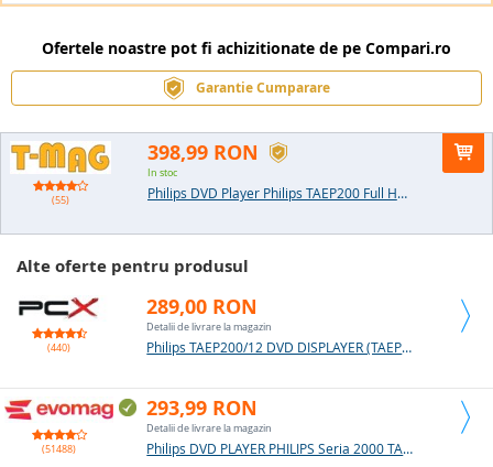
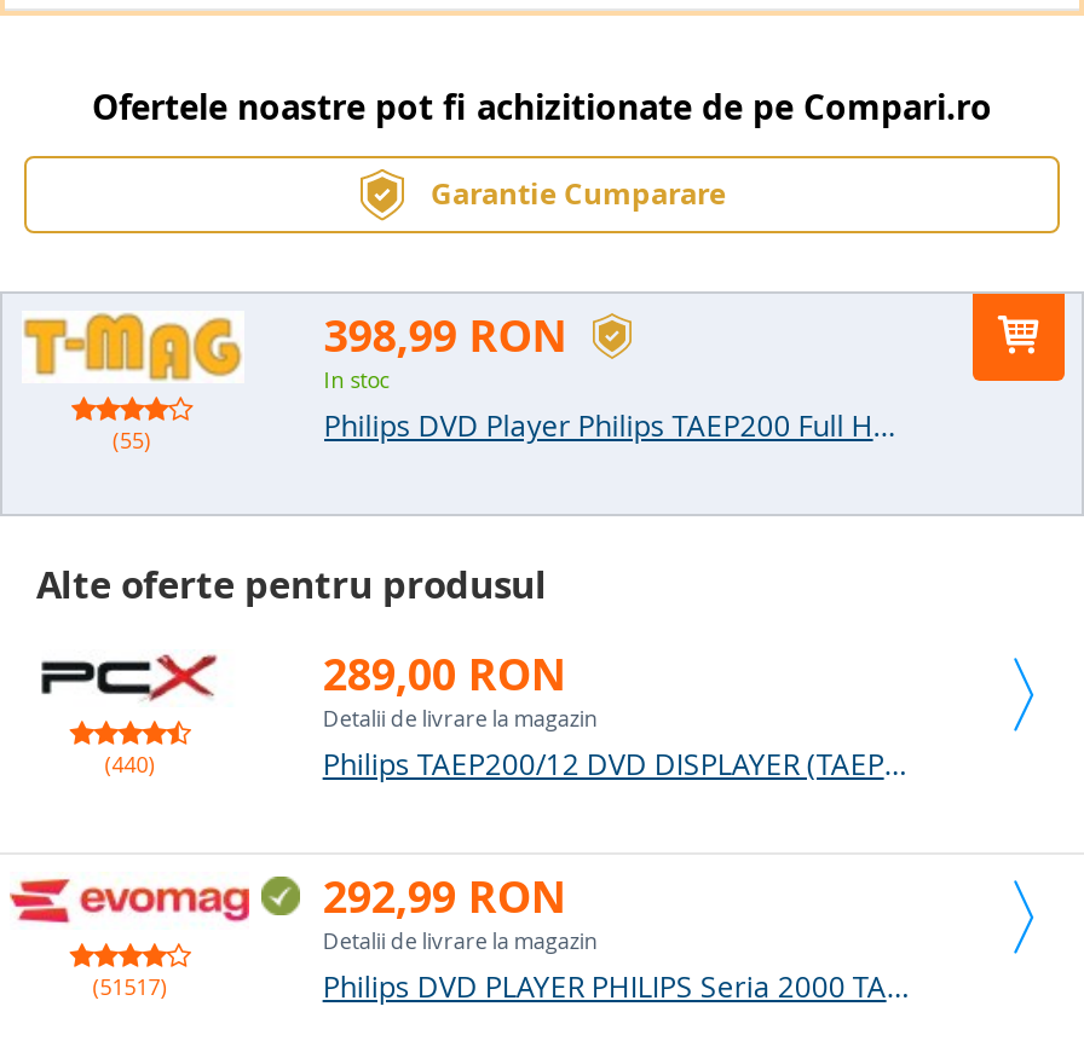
[147,394,258,421] 293,99 RON -> [323,866,567,926] 292,99 RON
[42,443,76,456] (51488) -> [92,974,167,1003] (51517)

